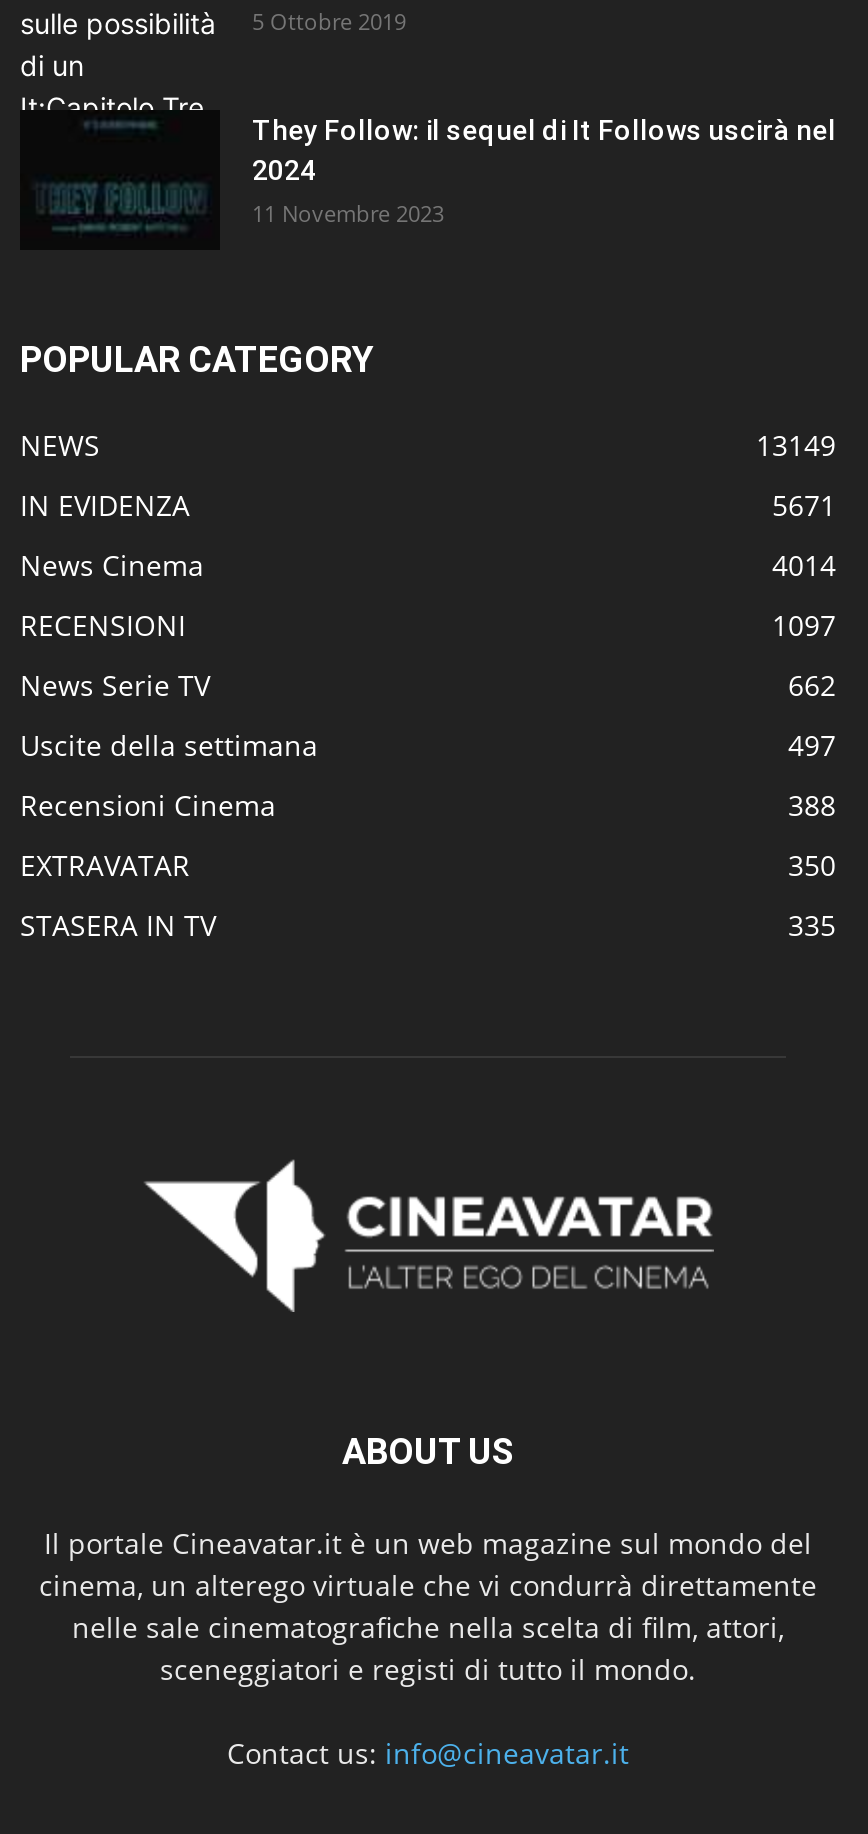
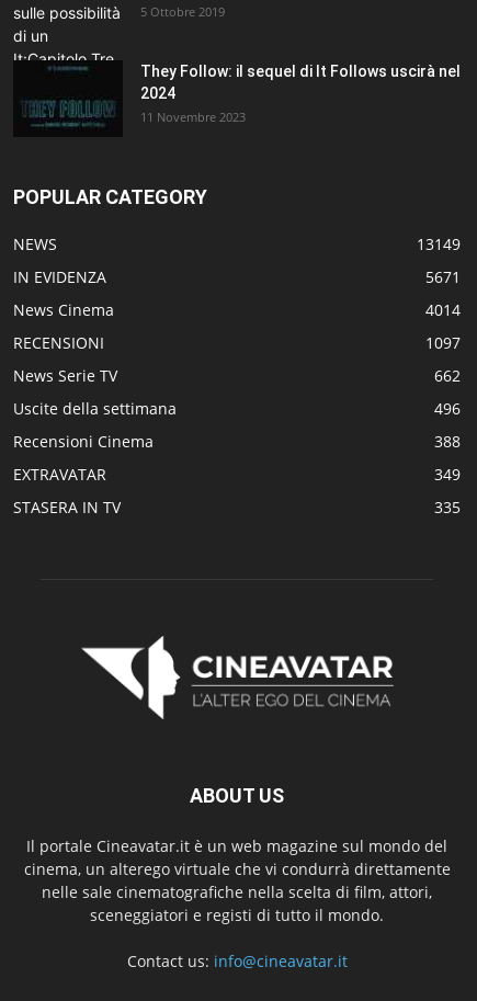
[788,726,836,764] 497 -> [434,398,461,419] 496
[788,846,836,884] 350 -> [434,464,461,484] 349

